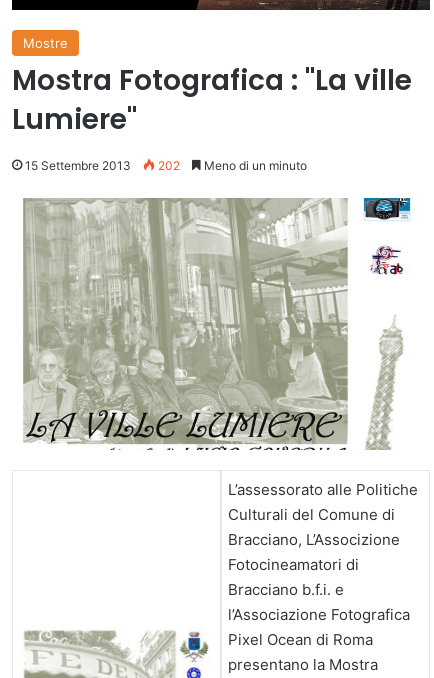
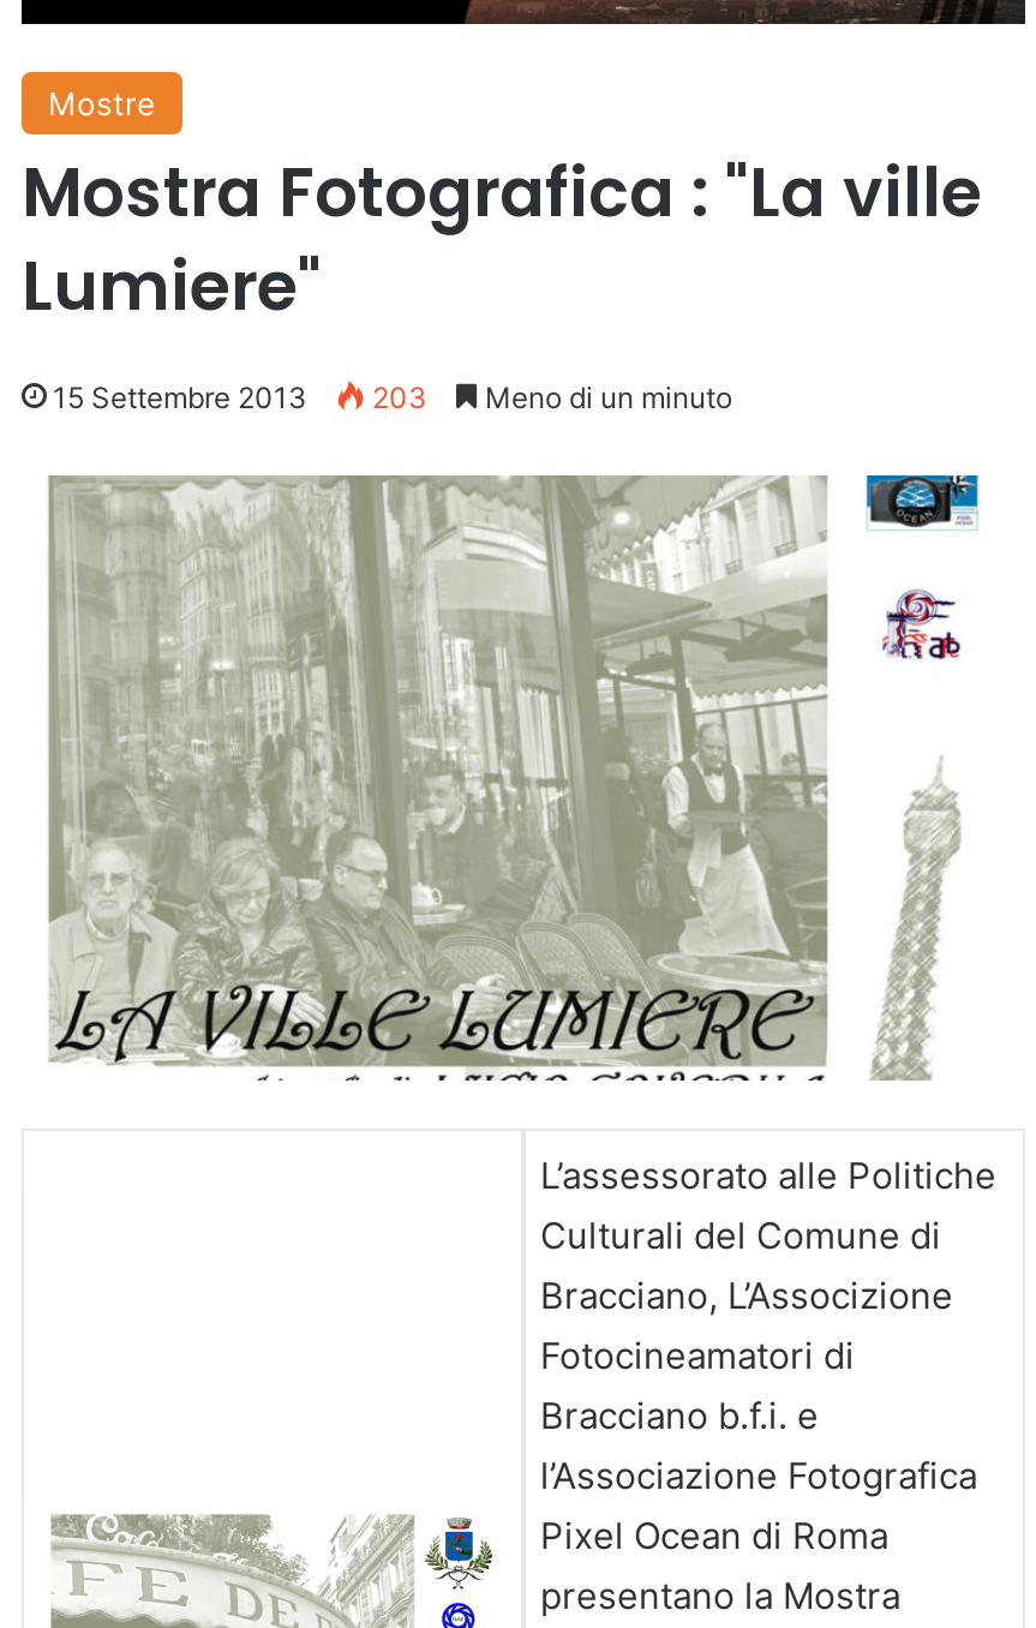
[25,158,307,173] 15 Settembre 2013 202 Meno di un minuto -> [53,381,732,417] 15 Settembre 2013 203 Meno di un minuto

